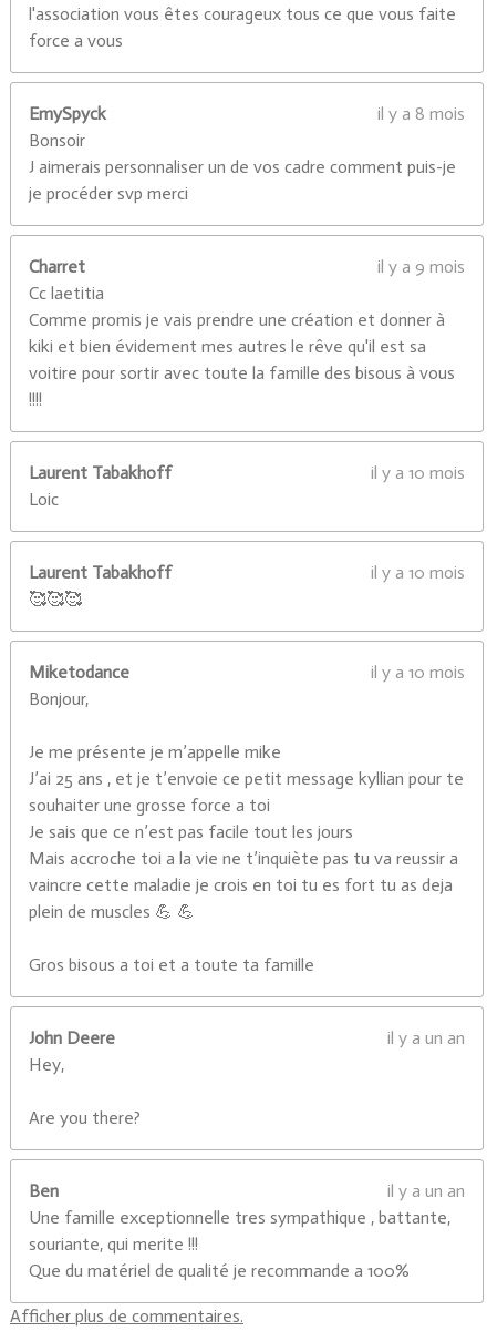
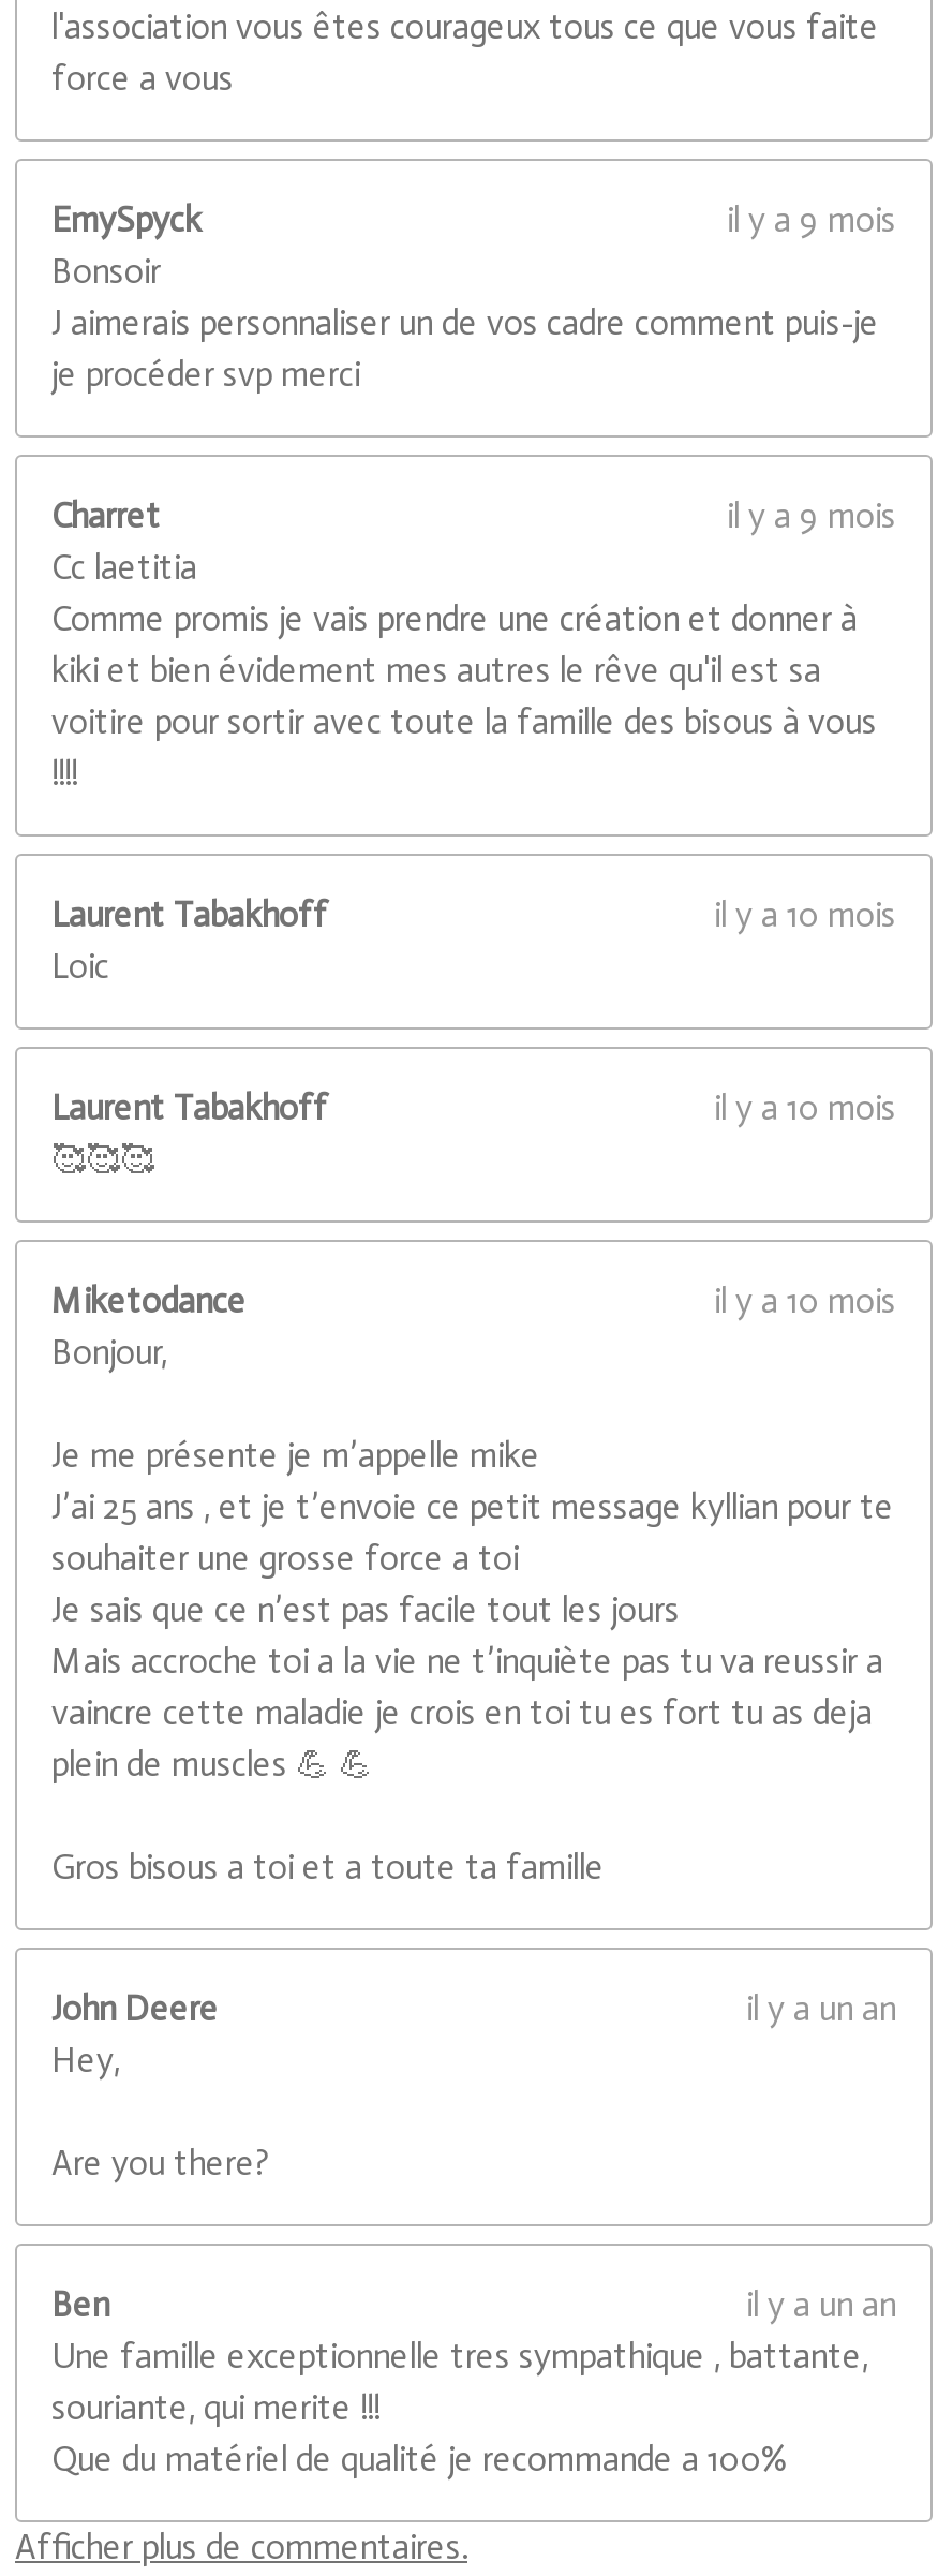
[377,103,465,124] il y a 8 mois -> [727,199,896,240] il y a 9 mois

